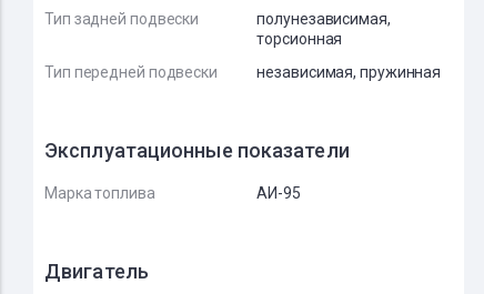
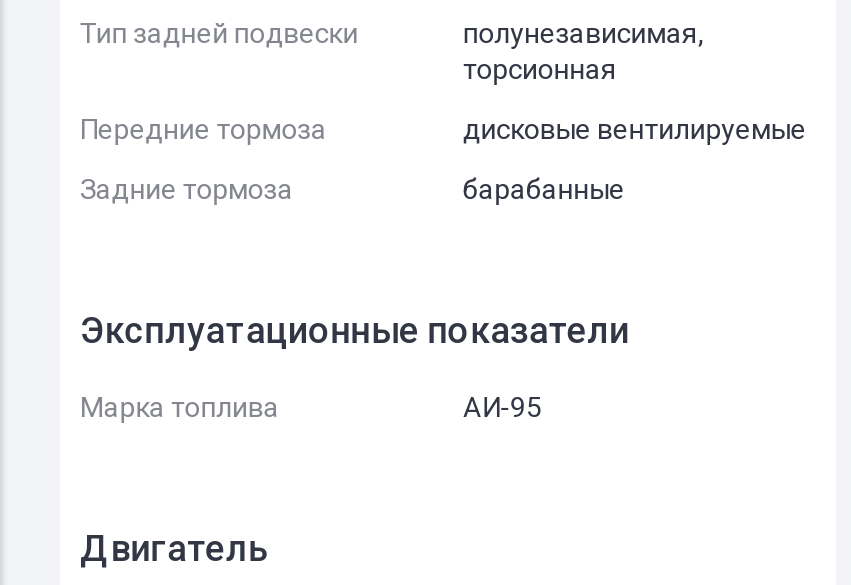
[44,63,441,81] Тип передней подвески | независимая, пружинная -> [80,113,806,205] Передние тормоза | дисковые вентилируемые | Задние тормоза | барабанные

